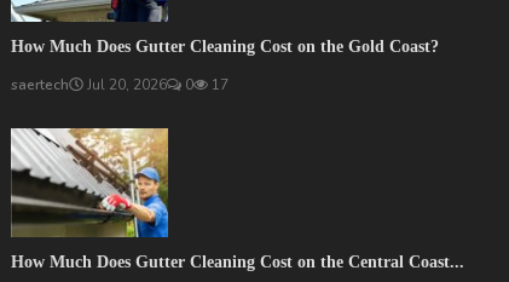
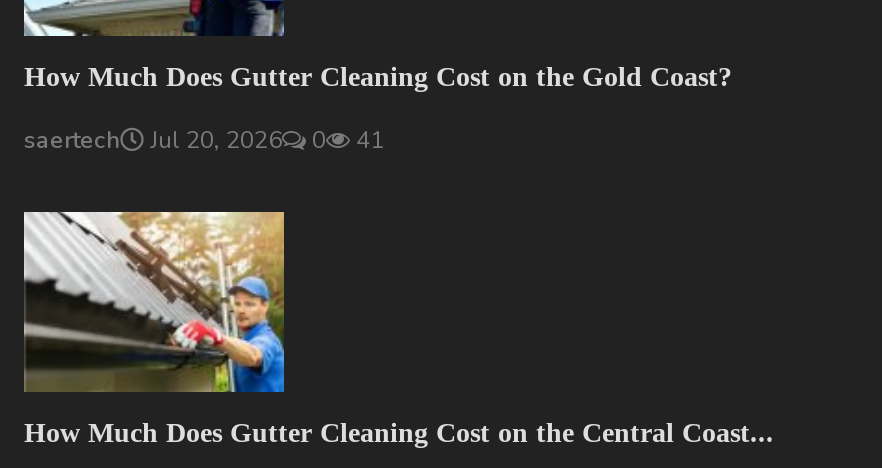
[208,75,229,94] 17 -> [350,124,384,156] 41

